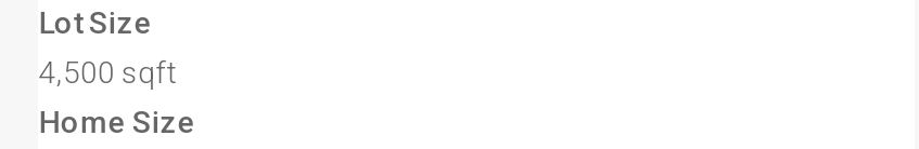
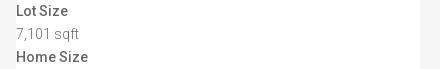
[39,56,176,91] 4,500 sqft -> [16,26,79,42] 7,101 sqft

